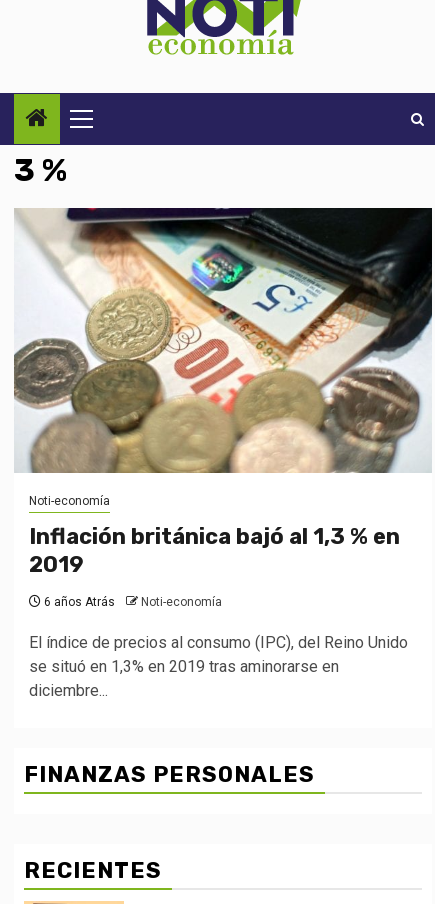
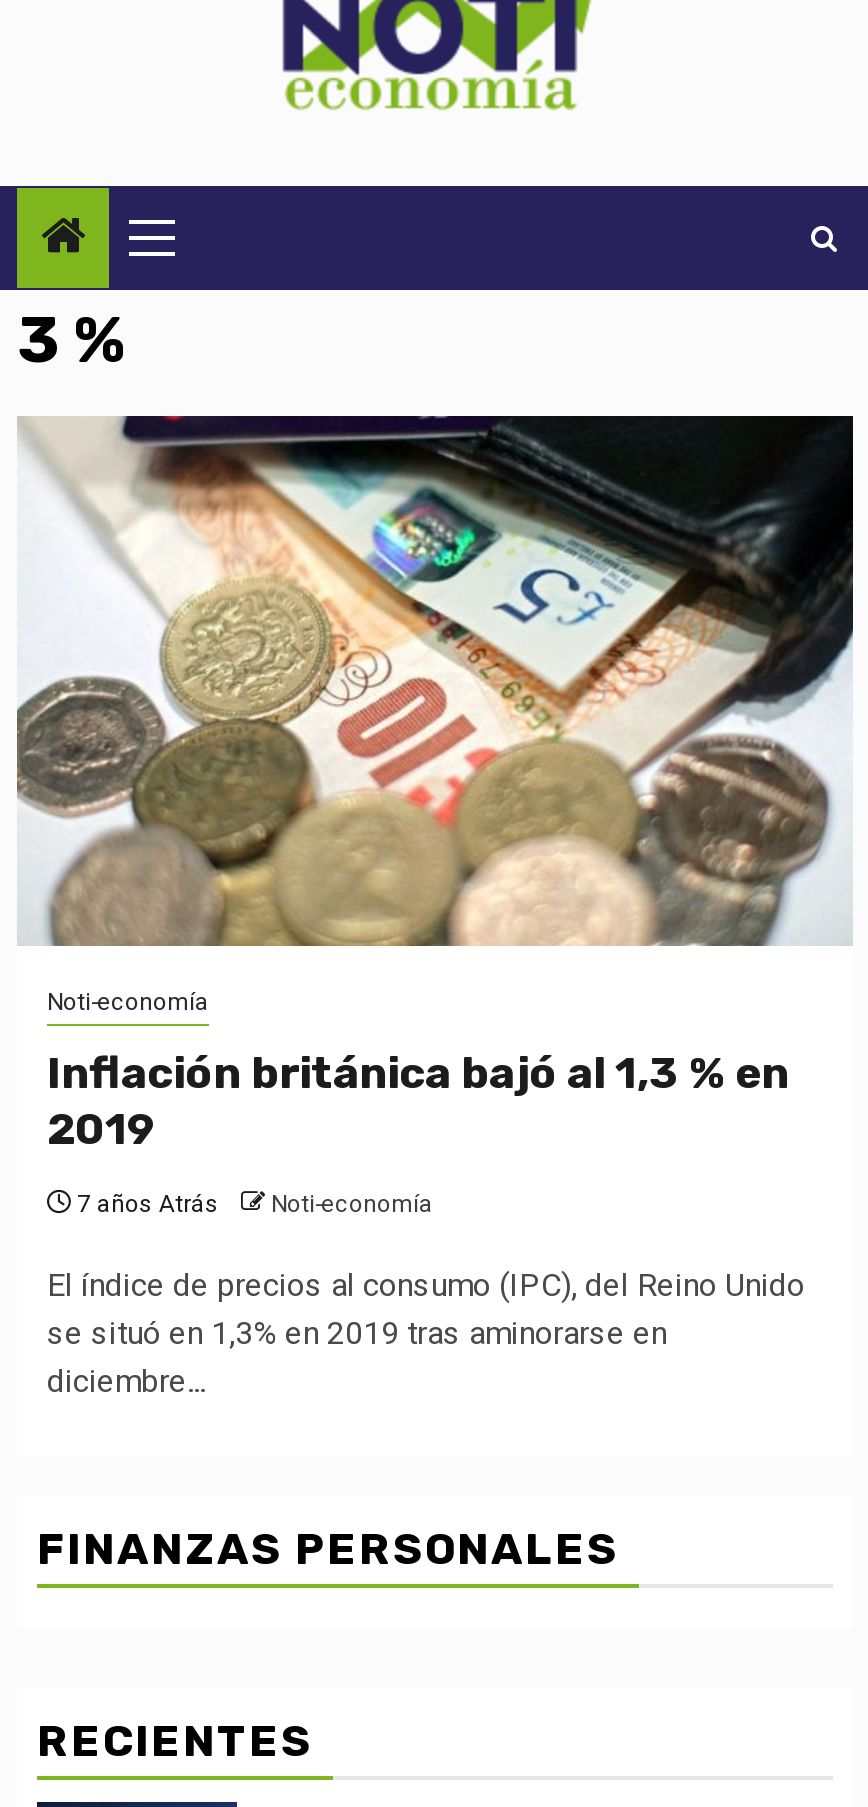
[41,595,222,609] 6 años Atrás Noti-economía -> [71,1190,433,1218] 7 años Atrás Noti-economía

